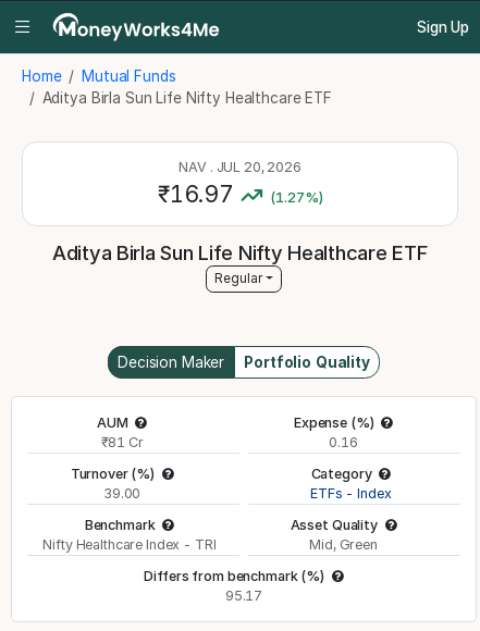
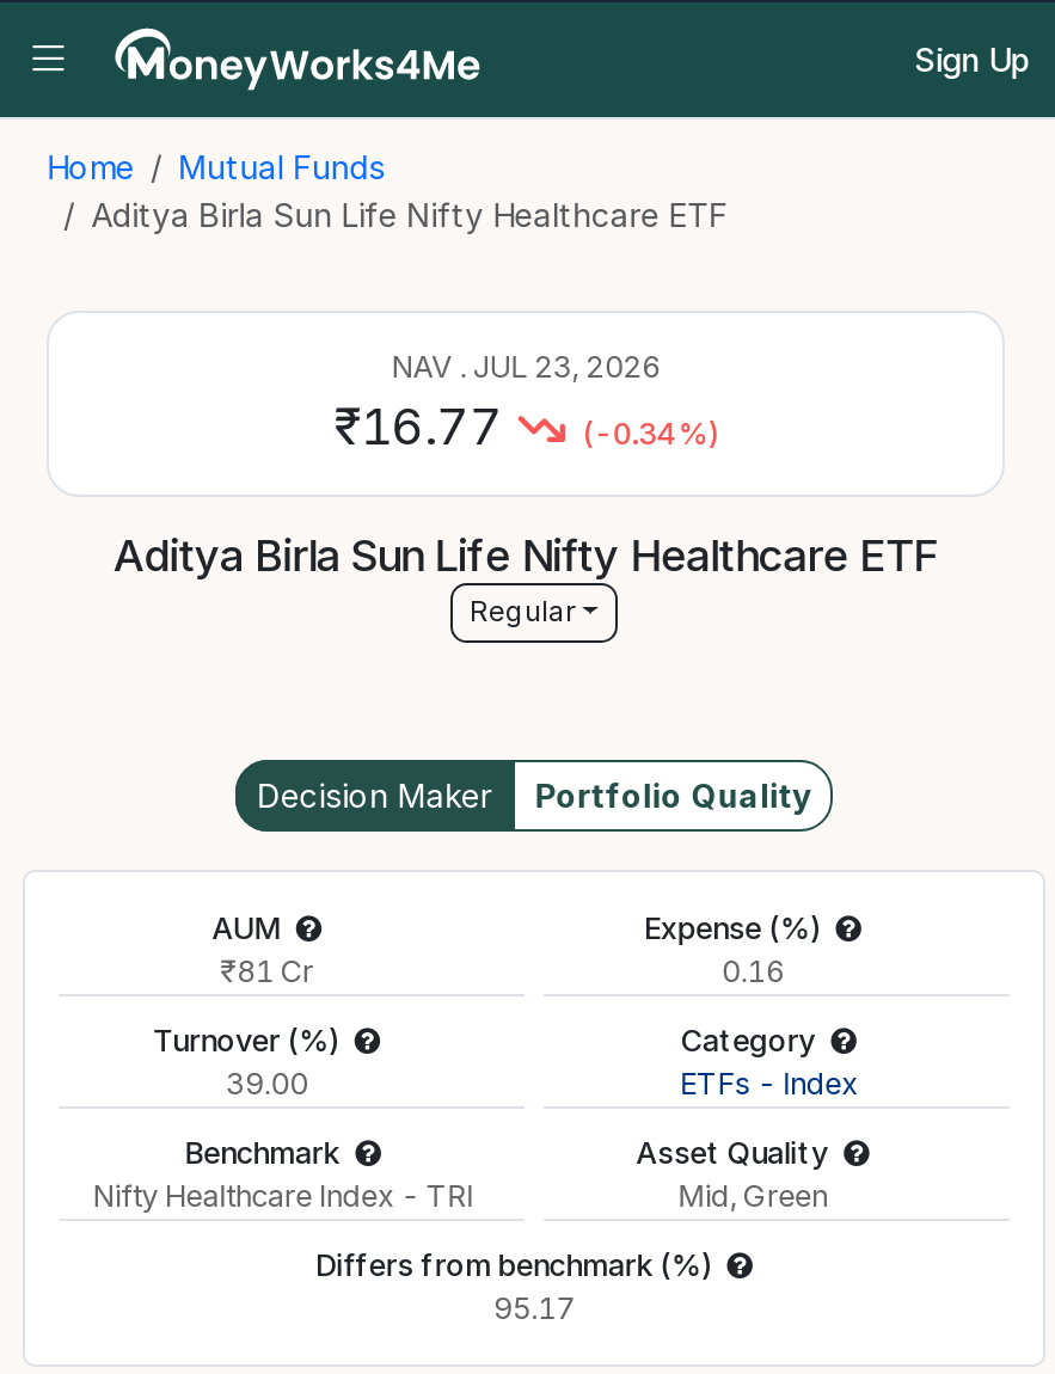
[179,159,301,175] NAV. JUL 20, 2026 -> [391,348,660,384] NAV. JUL 23, 2026
[158,180,234,207] ₹16.97 -> [334,396,502,456] ₹16.77
[270,189,323,205] (1.27%) -> [582,415,718,451] (-0.34%)

